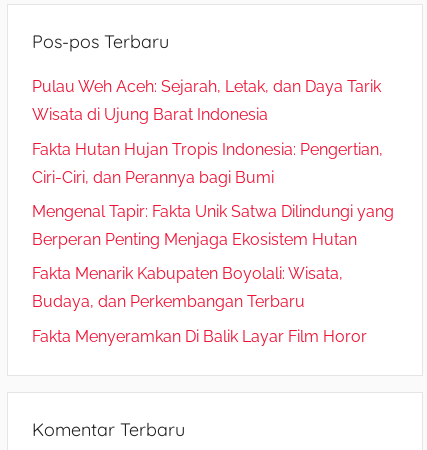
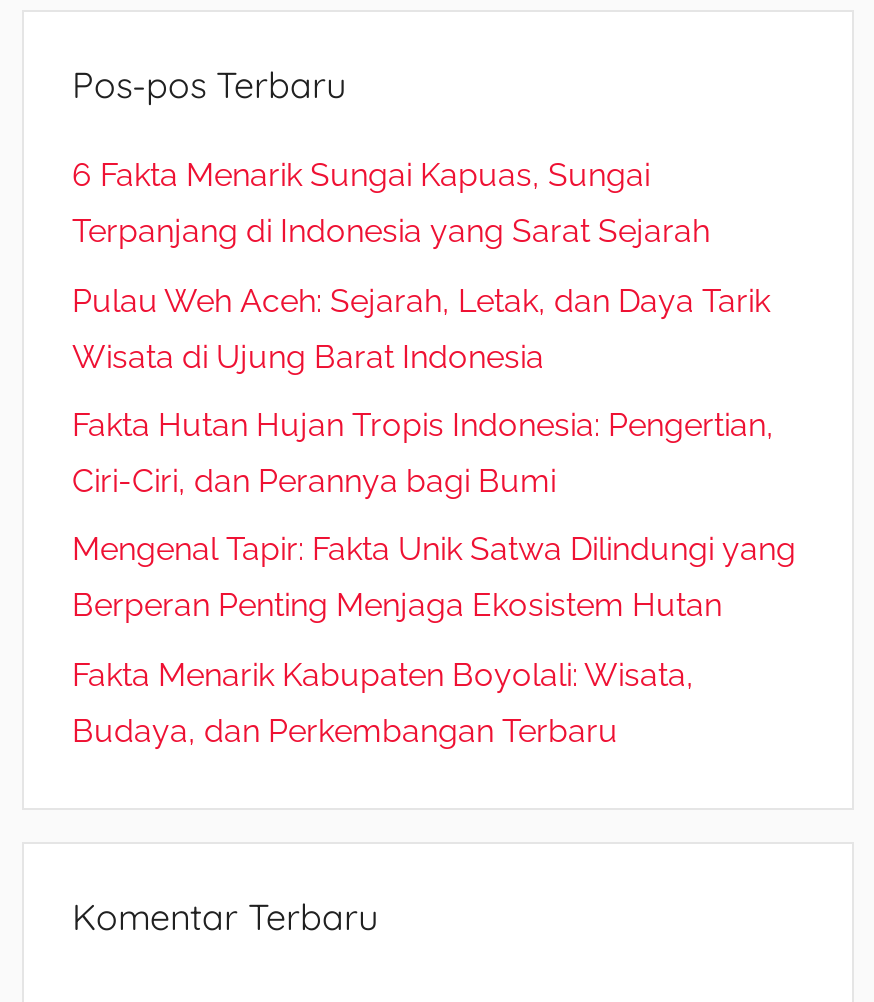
none -> [72,156,710,250] 6 Fakta Menarik Sungai Kapuas, Sungai | Terpanjang di Indonesia yang Sarat Sejarah
moved [32,77,394,311] -> [72,281,796,749]: Pulau Weh Aceh: Sejarah, Letak, dan Daya Tarik | Wisata di Ujung Barat Indonesia | Fakta Hutan Hujan Tropis Indonesia: Pengertian, | Ciri-Ciri, dan Perannya bagi Bumi | Mengenal Tapir: Fakta Unik Satwa Dilindungi yang | Berperan Penting Menjaga Ekosistem Hutan | Fakta Menarik Kabupaten Boyolali: Wisata, | Budaya, dan Perkembangan Terbaru
[32,327,367,346] Fakta Menyeramkan Di Balik Layar Film Horor -> none

